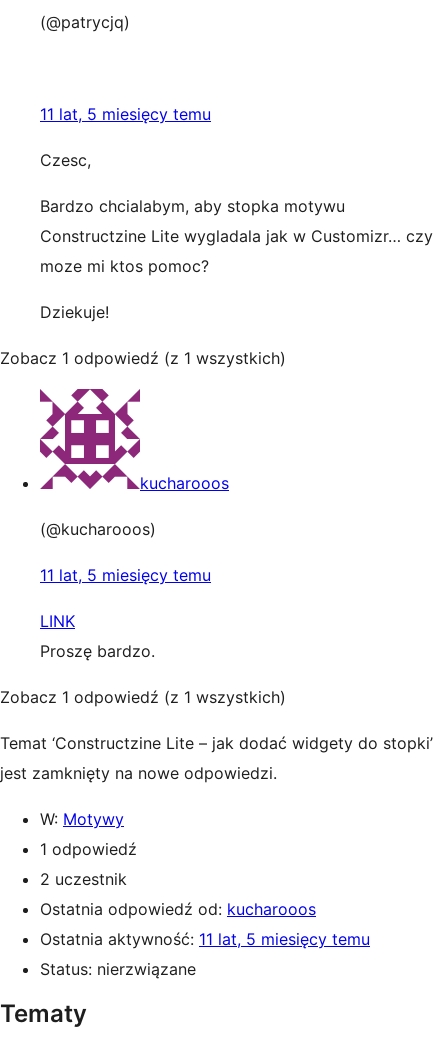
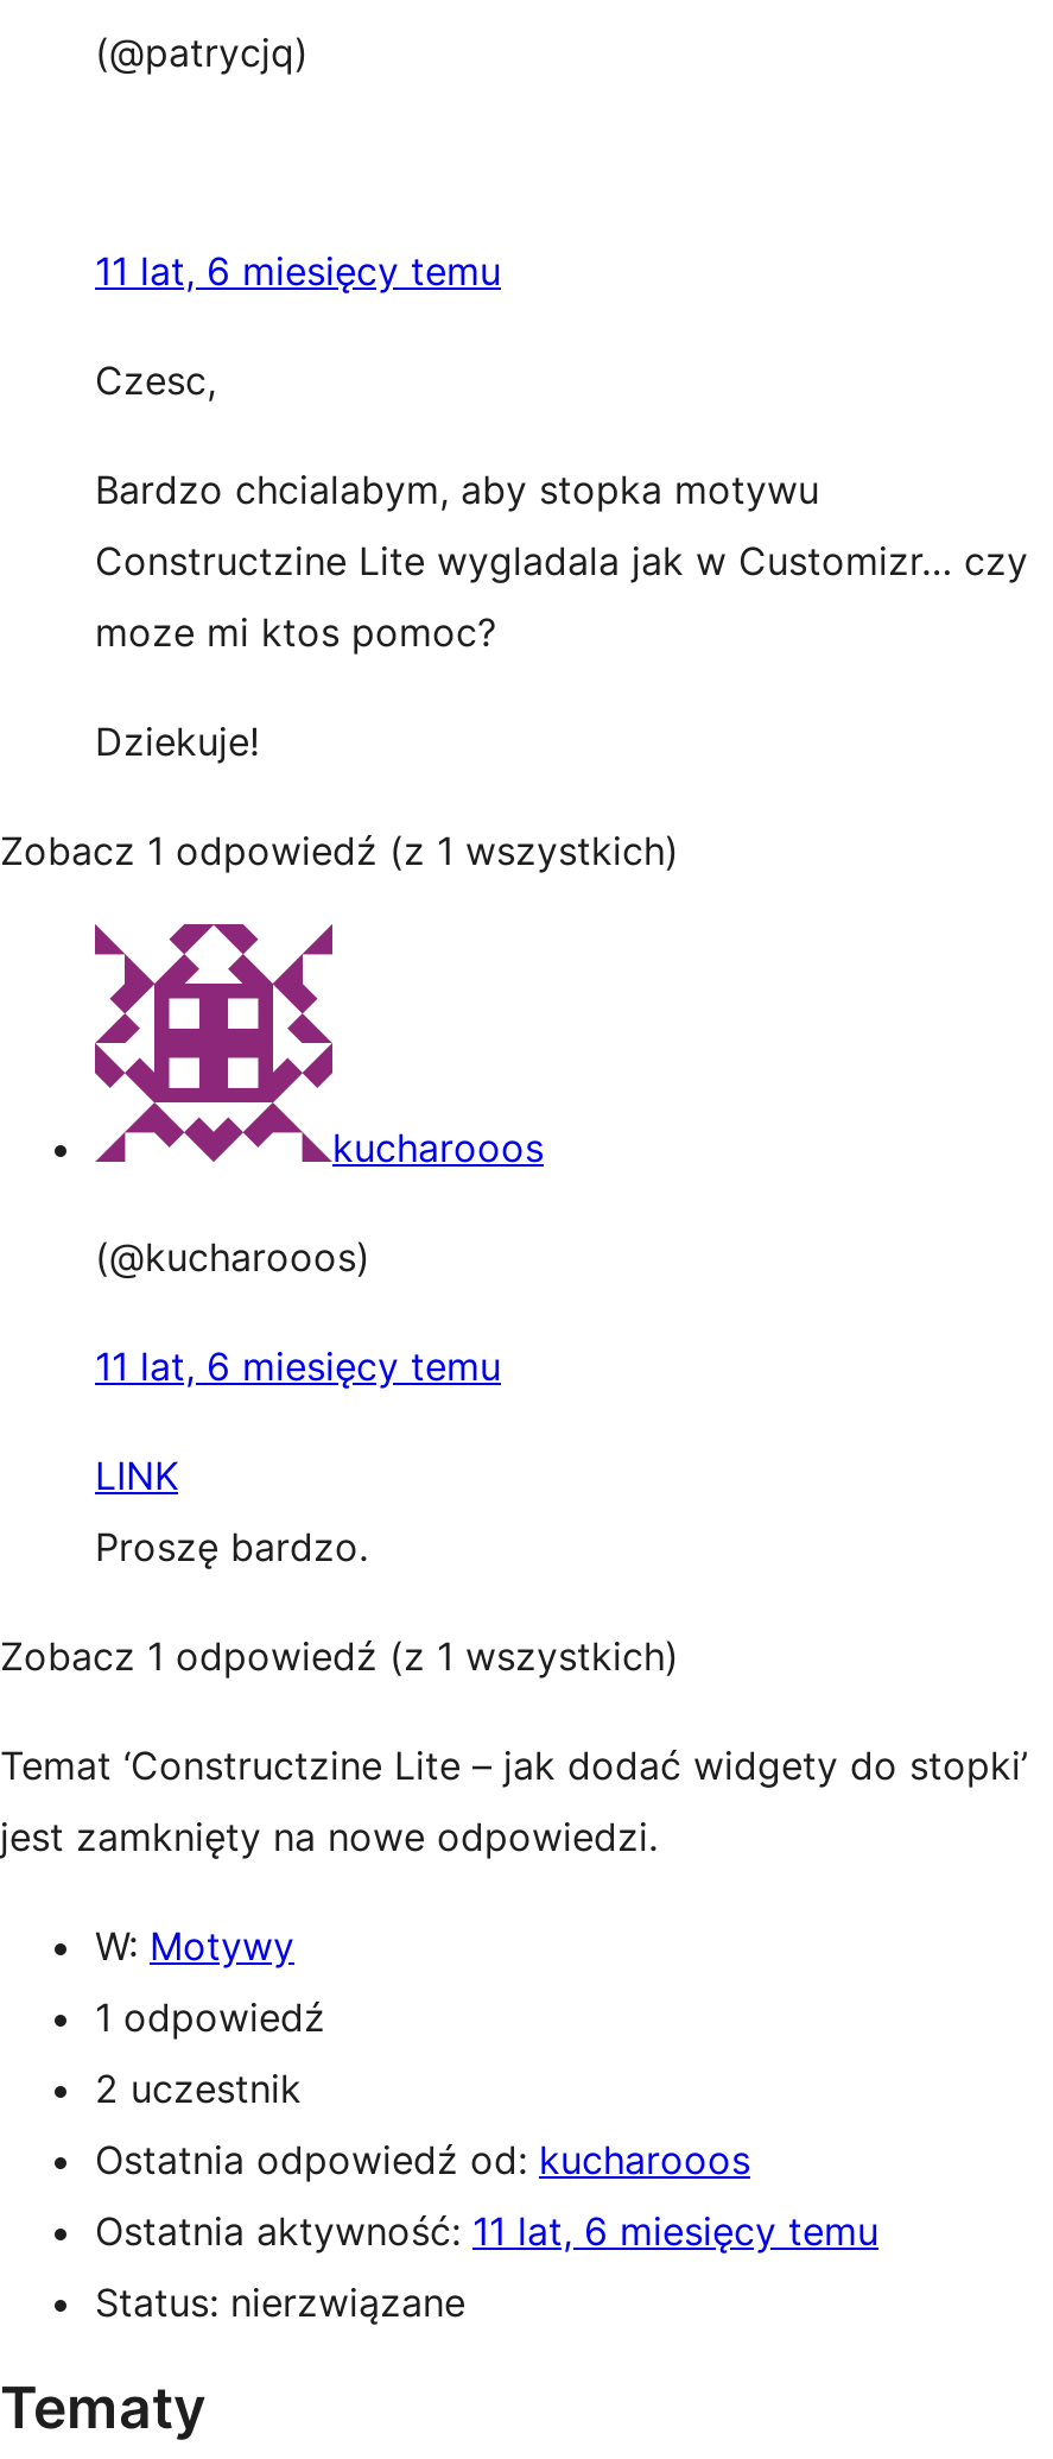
[40,104,211,124] 11 lat, 5 miesięcy temu -> [95,247,501,295] 11 lat, 6 miesięcy temu
[40,565,211,585] 11 lat, 5 miesięcy temu -> [95,1342,501,1390] 11 lat, 6 miesięcy temu
[40,929,370,949] Ostatnia aktywność: 11 lat, 5 miesięcy temu -> [95,2207,878,2255] Ostatnia aktywność: 11 lat, 6 miesięcy temu

